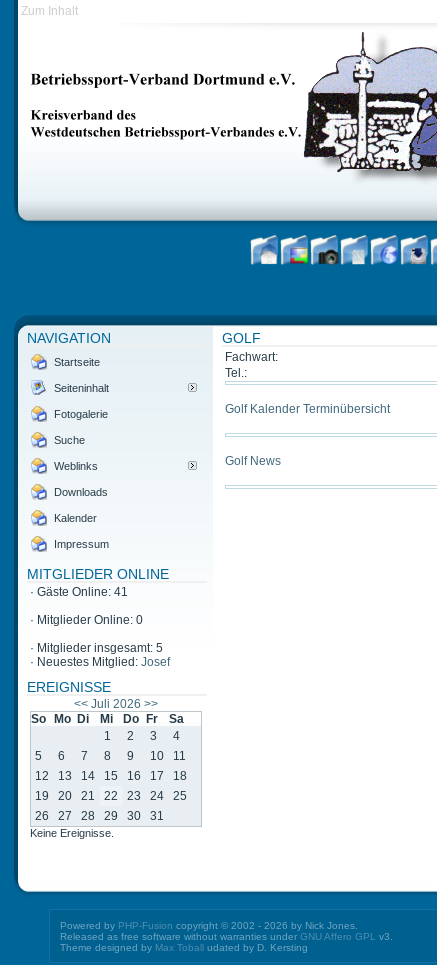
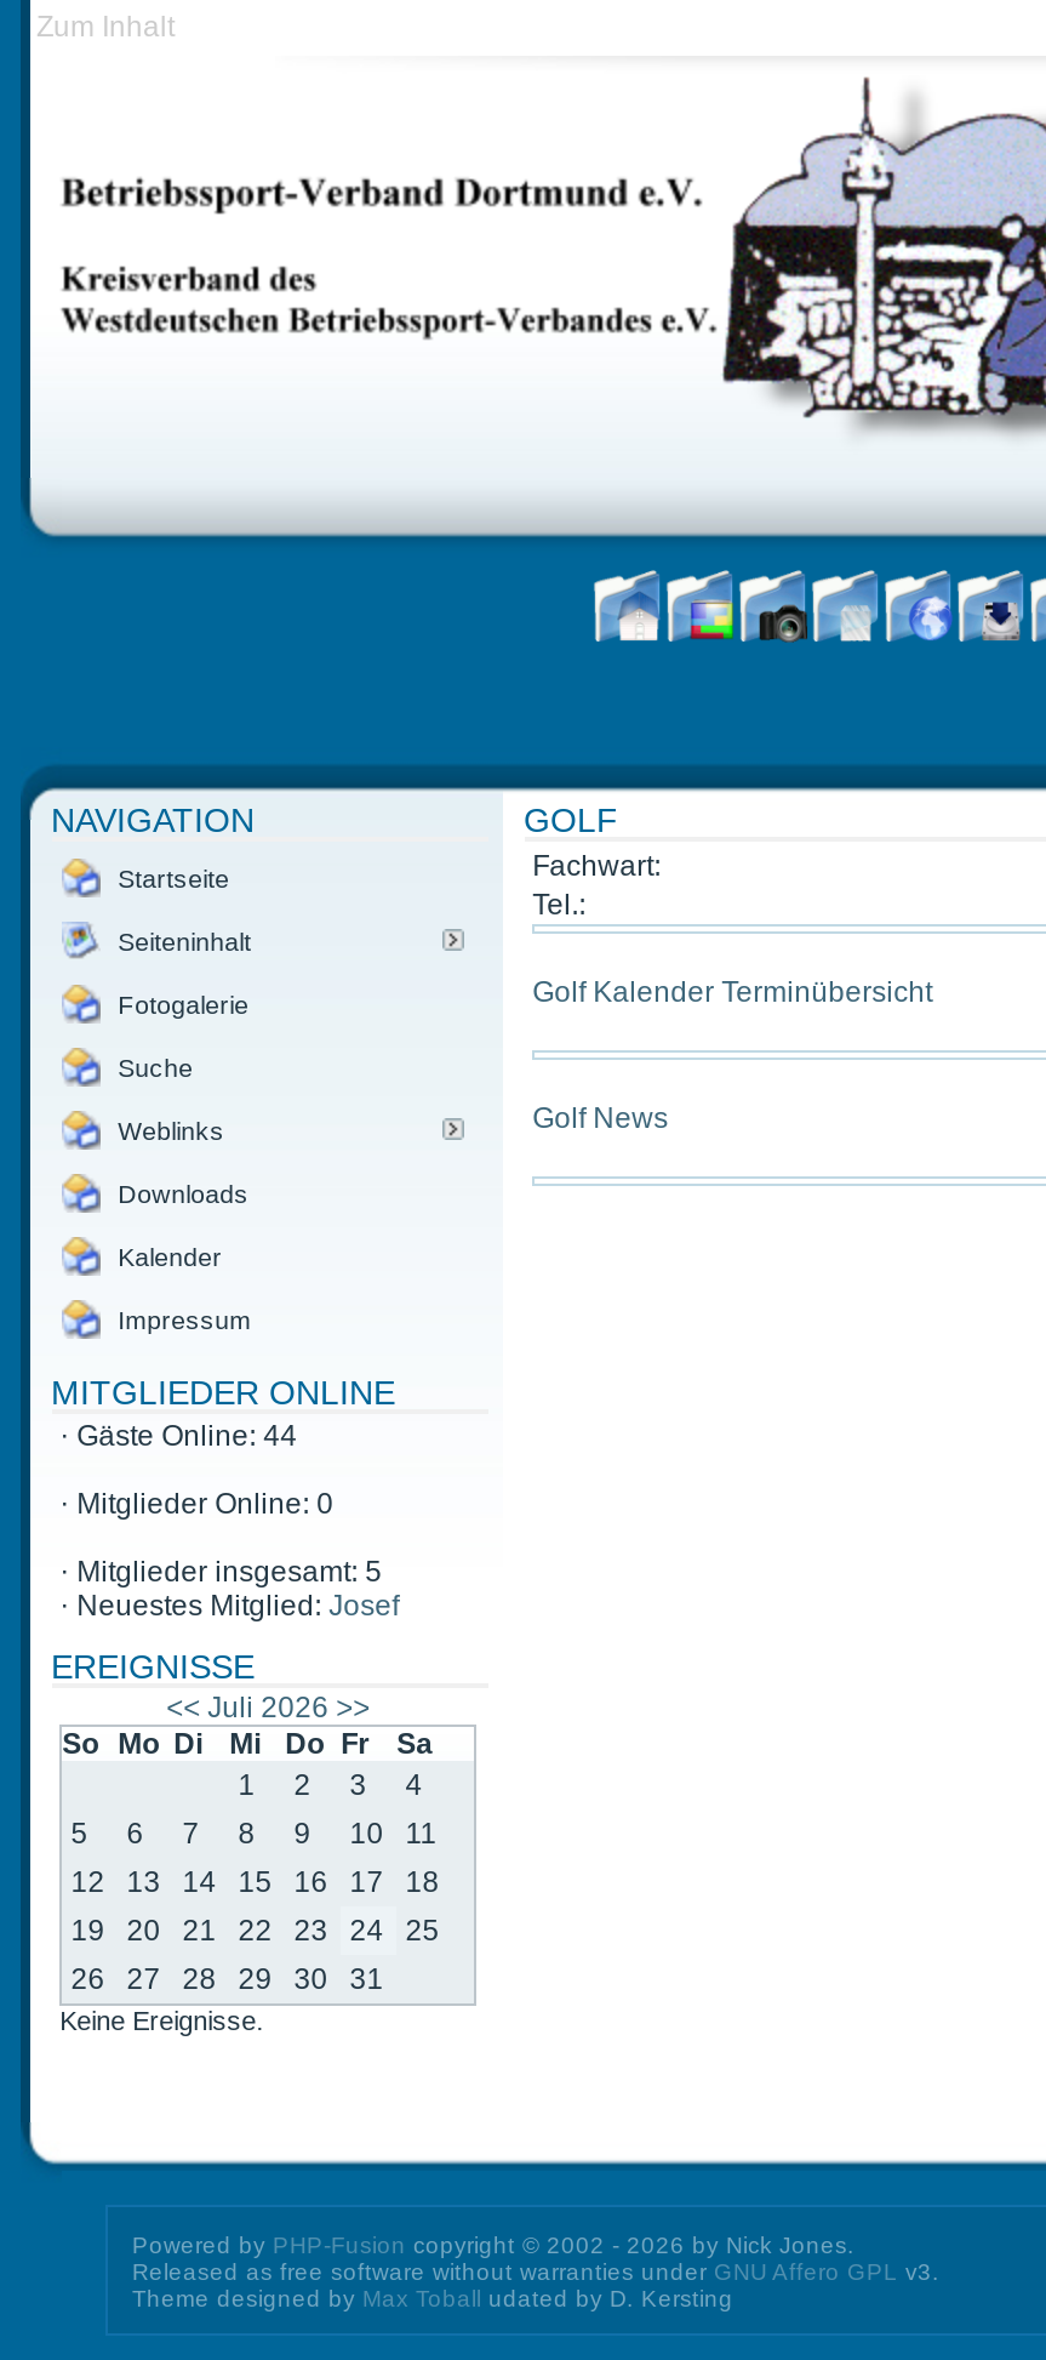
[30,585,128,599] · Gäste Online: 41 -> [60,1419,297,1453] · Gäste Online: 44

